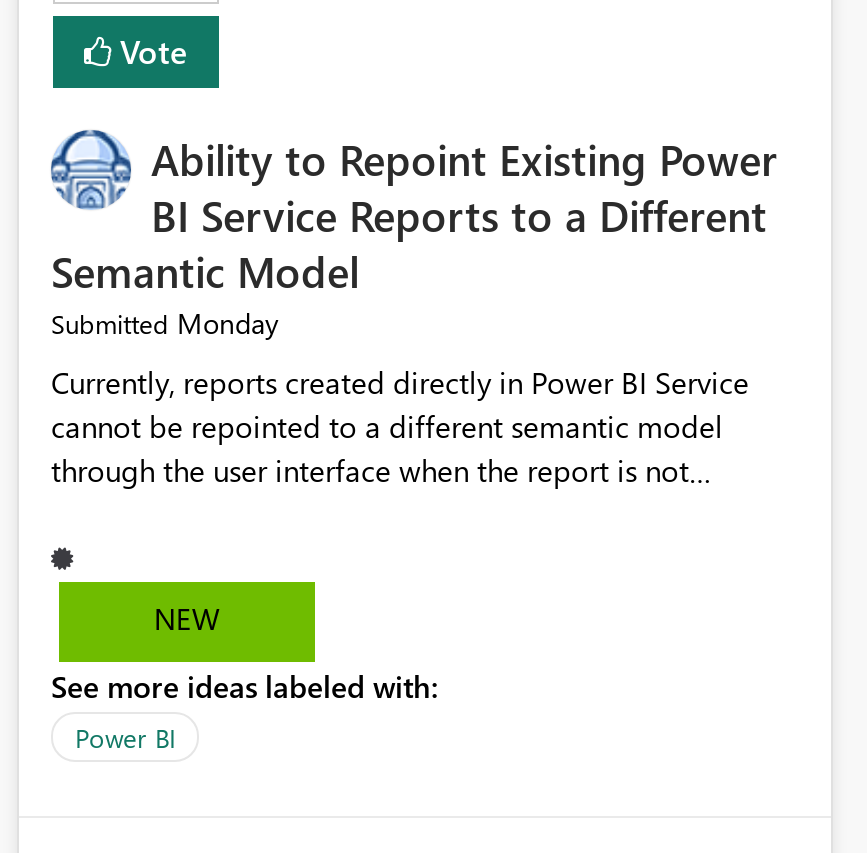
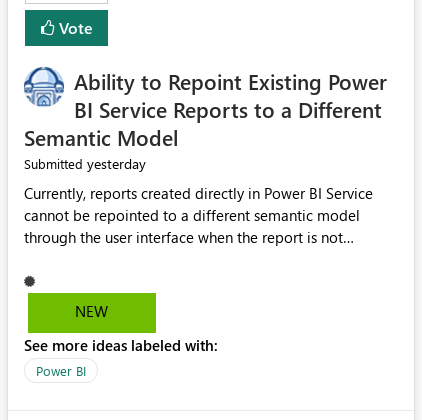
[51,305,279,343] Submitted Monday -> [24,154,146,173] Submitted yesterday

